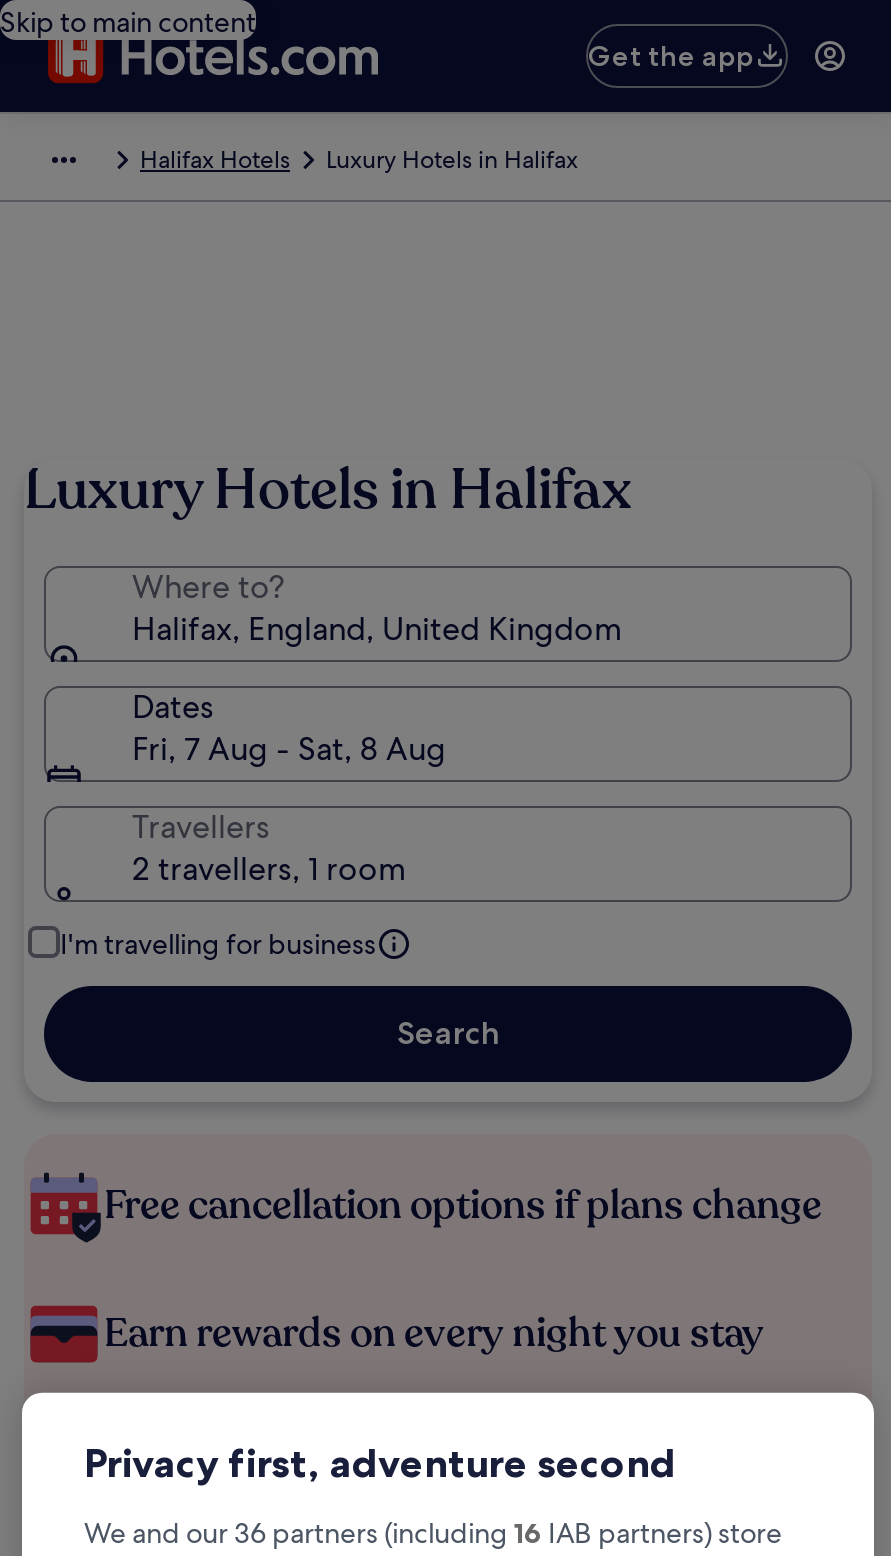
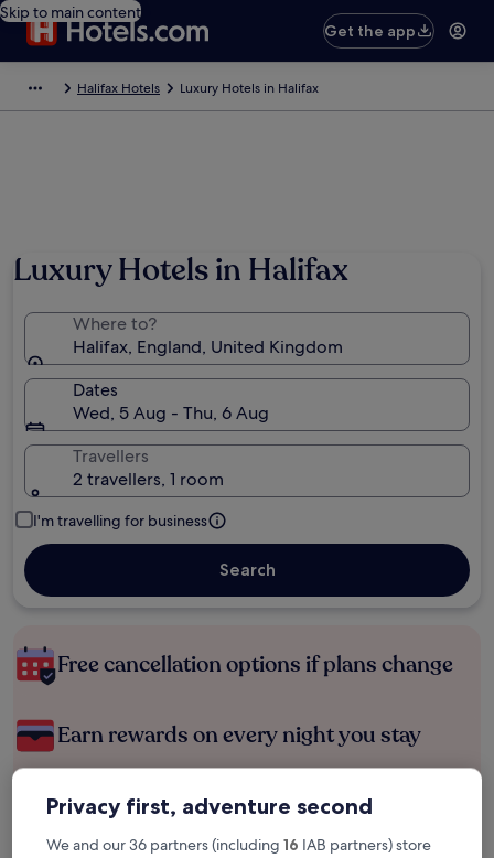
[132,728,446,770] Fri, 7 Aug - Sat, 8 Aug -> [73,401,269,425] Wed, 5 Aug - Thu, 6 Aug

